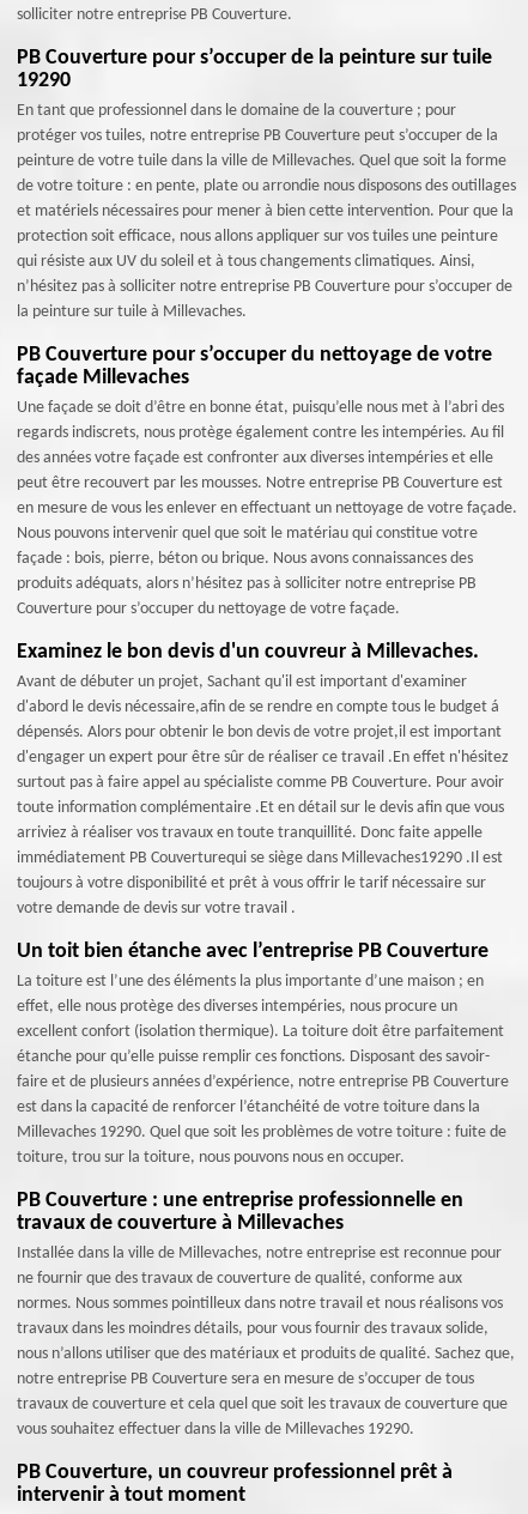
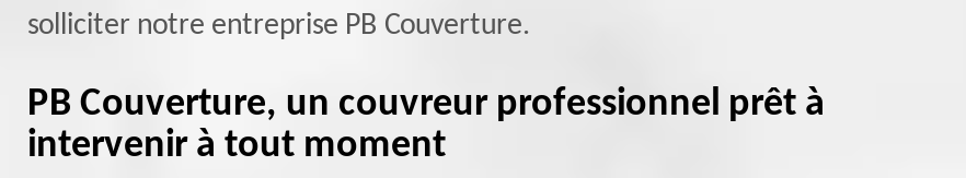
[17,47,517,1439] PB Couverture pour s’occuper de la peinture sur tuile | 19290 | En tant que professionnel dans le domaine de la couverture ; pour | protéger vos tuiles, notre entreprise PB Couverture peut s’occuper de la | peinture de votre tuile dans la ville de Millevaches. Quel que soit la forme | de votre toiture : en pente, plate ou arrondie nous disposons des outillages | et matériels nécessaires pour mener à bien cette intervention. Pour que la | protection soit efficace, nous allons appliquer sur vos tuiles une peinture | qui résiste aux UV du soleil et à tous changements climatiques. Ainsi, | n’hésitez pas à solliciter notre entreprise PB Couverture pour s’occuper de | la peinture sur tuile à Millevaches. | PB Couverture pour s’occuper du nettoyage de votre | façade Millevaches | Une façade se doit d’être en bonne état, puisqu’elle nous met à l’abri des | regards indiscrets, nous protège également contre les intempéries. Au fil | des années votre façade est confronter aux diverses intempéries et elle | peut être recouvert par les mousses. Notre entreprise PB Couverture est | en mesure de vous les enlever en effectuant un nettoyage de votre façade. | Nous pouvons intervenir quel que soit le matériau qui constitue votre | façade : bois, pierre, béton ou brique. Nous avons connaissances des | produits adéquats, alors n’hésitez pas à solliciter notre entreprise PB | Couverture pour s’occuper du nettoyage de votre façade. | Examinez le bon devis d'un couvreur à Millevaches. | Avant de débuter un projet, Sachant qu'il est important d'examiner | d'abord le devis nécessaire,afin de se rendre en compte tous le budget á | dépensés. Alors pour obtenir le bon devis de votre projet,il est important | d'engager un expert pour être sûr de réaliser ce travail .En effet n'hésitez | surtout pas à faire appel au spécialiste comme PB Couverture. Pour avoir | toute information complémentaire .Et en détail sur le devis afin que vous | arriviez à réaliser vos travaux en toute tranquillité. Donc faite appelle | immédiatement PB Couverturequi se siège dans Millevaches19290 .Il est | toujours à votre disponibilité et prêt à vous offrir le tarif nécessaire sur | votre demande de devis sur votre travail . | Un toit bien étanche avec l’entreprise PB Couverture | La toiture est l’une des éléments la plus importante d’une maison ; en | effet, elle nous protège des diverses intempéries, nous procure un | excellent confort (isolation thermique). La toiture doit être parfaitement | étanche pour qu’elle puisse remplir ces fonctions. Disposant des savoir- | faire et de plusieurs années d’expérience, notre entreprise PB Couverture | est dans la capacité de renforcer l’étanchéité de votre toiture dans la | Millevaches 19290. Quel que soit les problèmes de votre toiture : fuite de | toiture, trou sur la toiture, nous pouvons nous en occuper. | PB Couverture : une entreprise professionnelle en | travaux de couverture à Millevaches | Installée dans la ville de Millevaches, notre entreprise est reconnue pour | ne fournir que des travaux de couverture de qualité, conforme aux | normes. Nous sommes pointilleux dans notre travail et nous réalisons vos | travaux dans les moindres détails, pour vous fournir des travaux solide, | nous n’allons utiliser que des matériaux et produits de qualité. Sachez que, | notre entreprise PB Couverture sera en mesure de s’occuper de tous | travaux de couverture et cela quel que soit les travaux de couverture que | vous souhaitez effectuer dans la ville de Millevaches 19290. -> none

